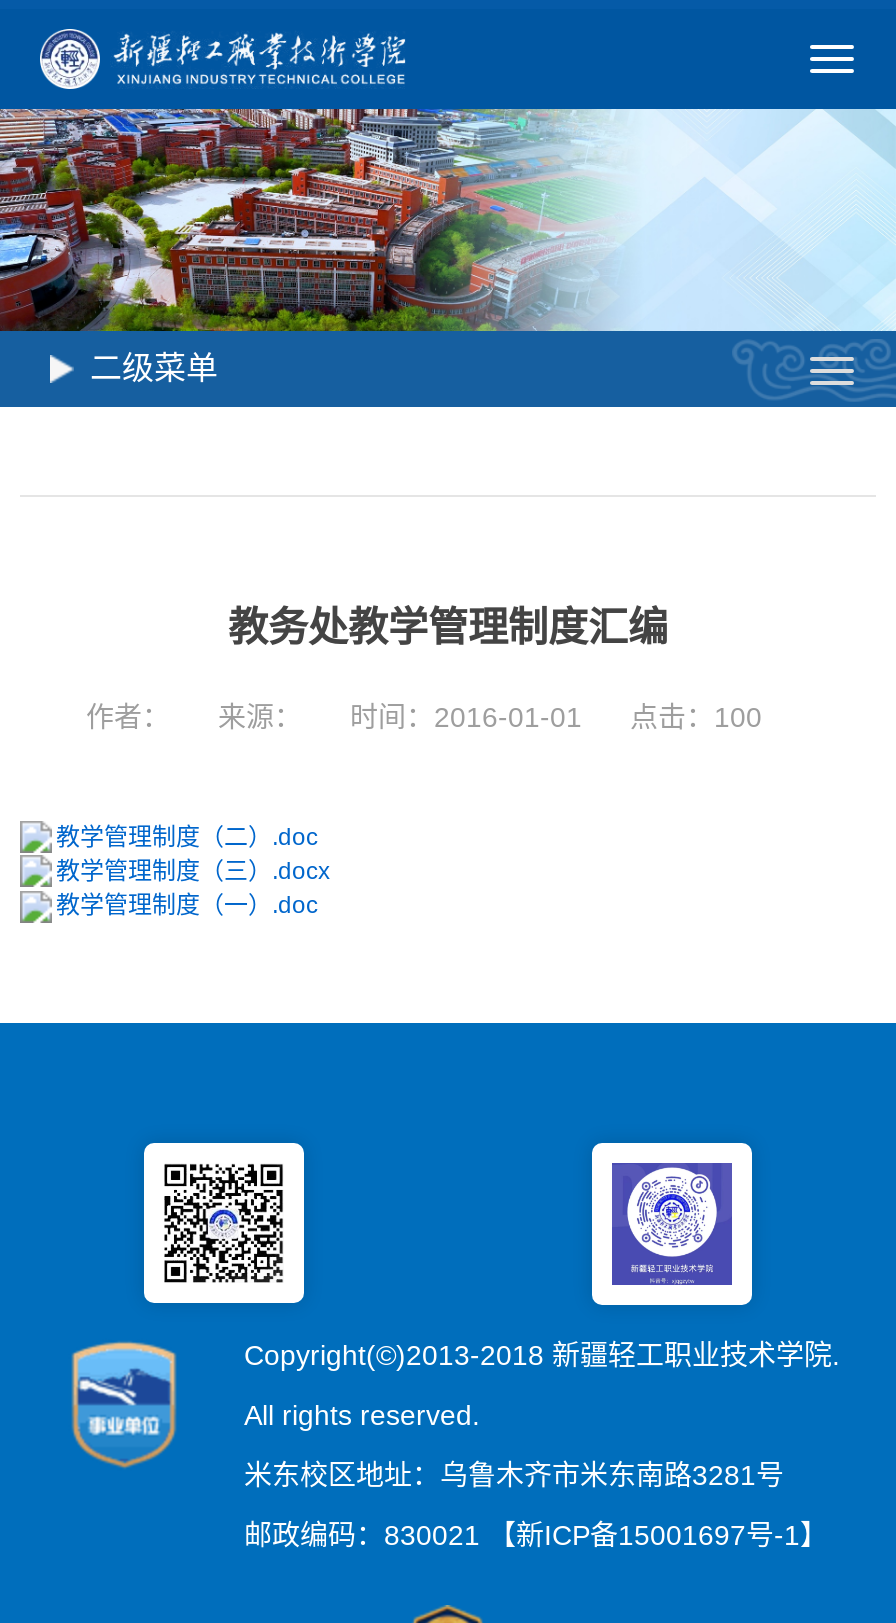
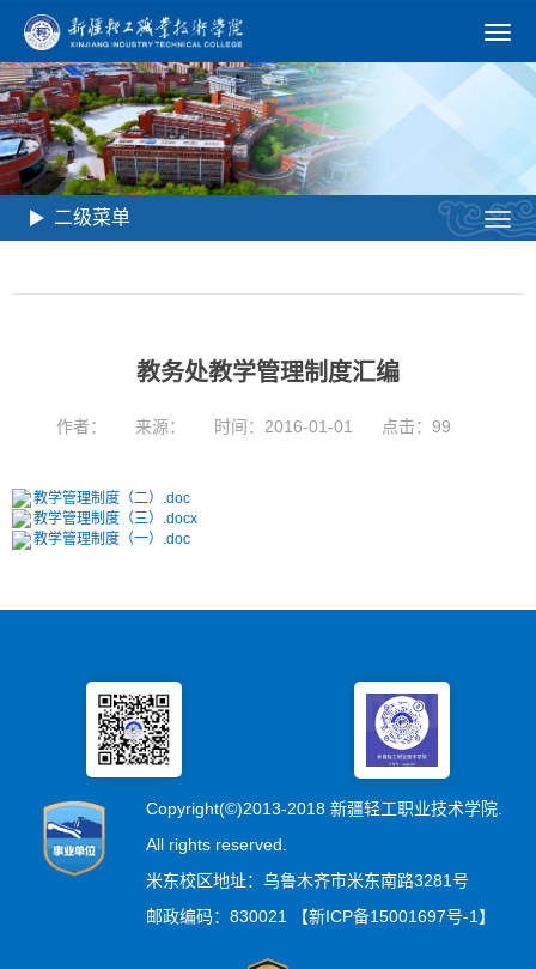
[86,701,762,733] 作者： 来源： 时间：2016-01-01 点击：100 -> [56,417,451,436] 作者： 来源： 时间：2016-01-01 点击：99

